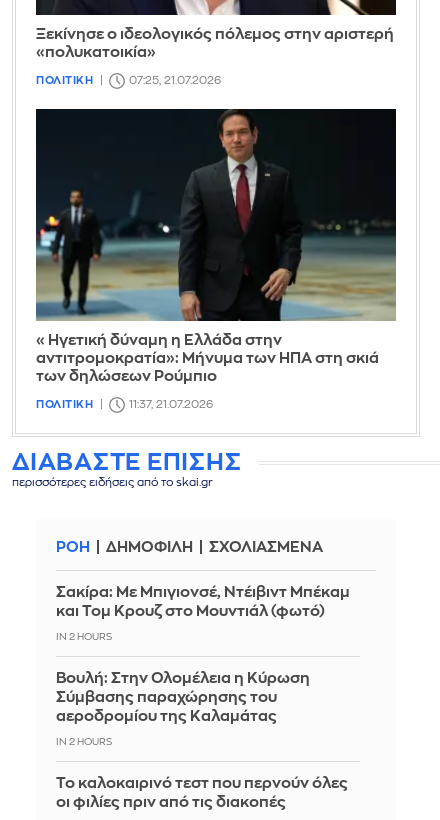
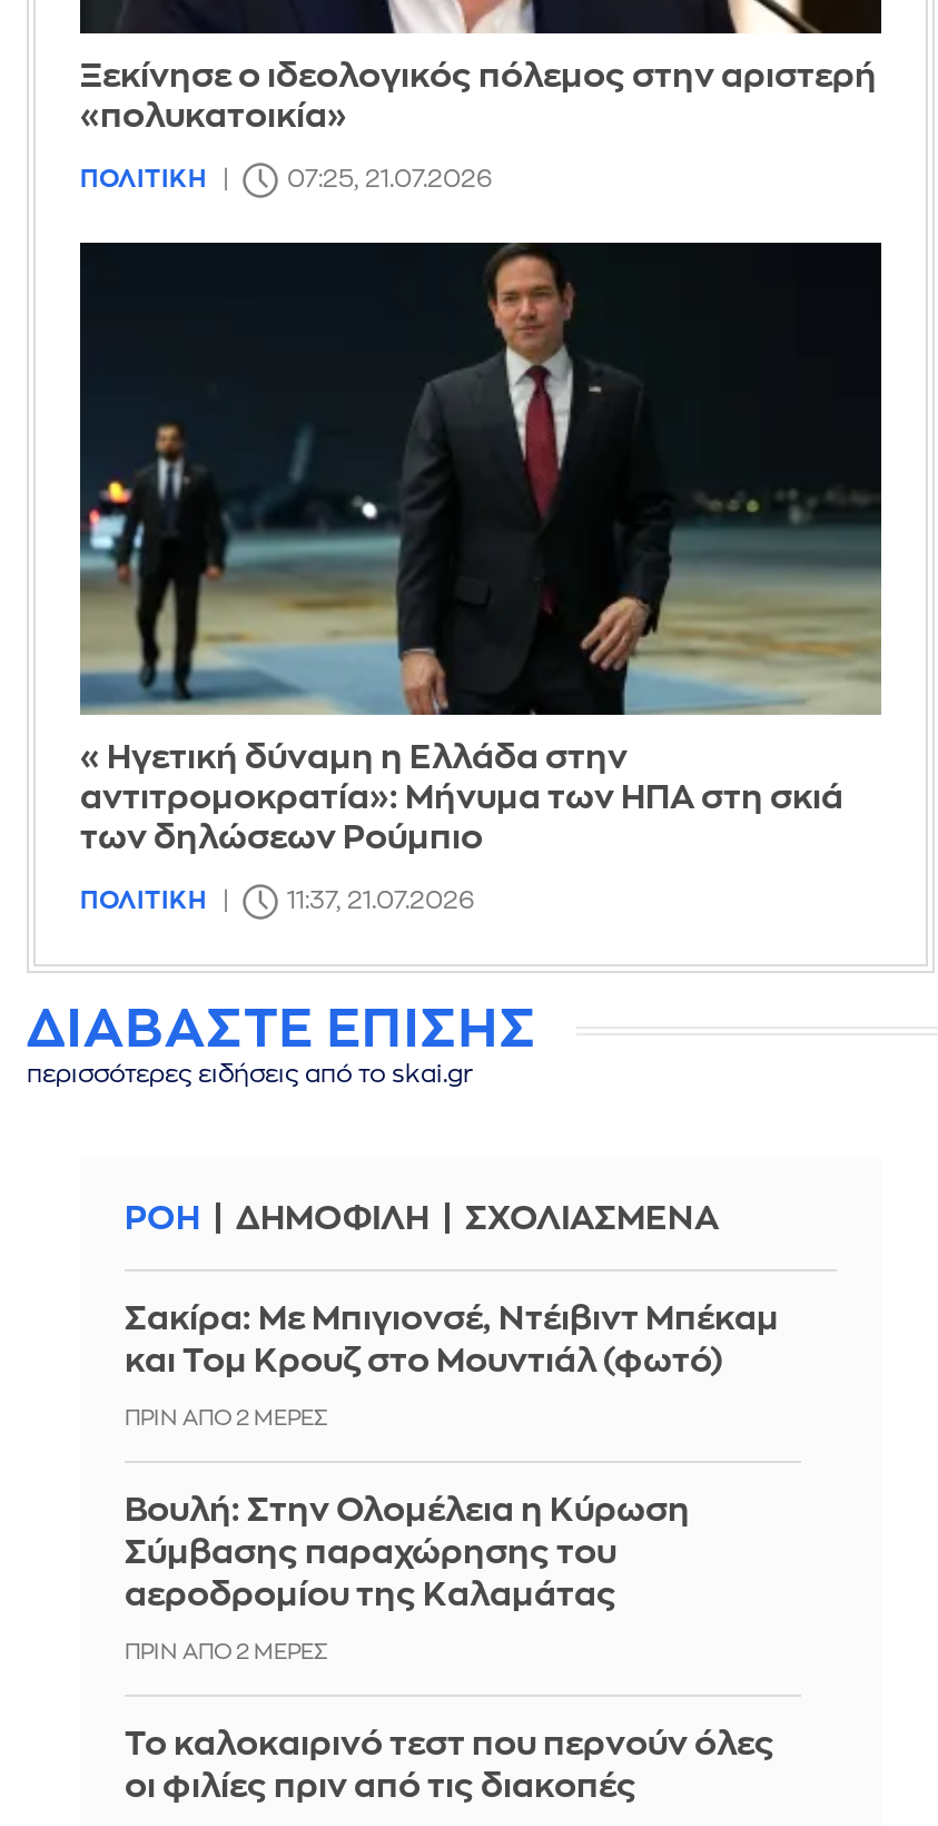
[56,632,112,642] IN 2 HOURS -> [125,1407,327,1430] ΠΡΙΝ ΑΠΌ 2 ΜΈΡΕΣ
[56,737,112,747] IN 2 HOURS -> [125,1641,327,1663] ΠΡΙΝ ΑΠΌ 2 ΜΈΡΕΣ

